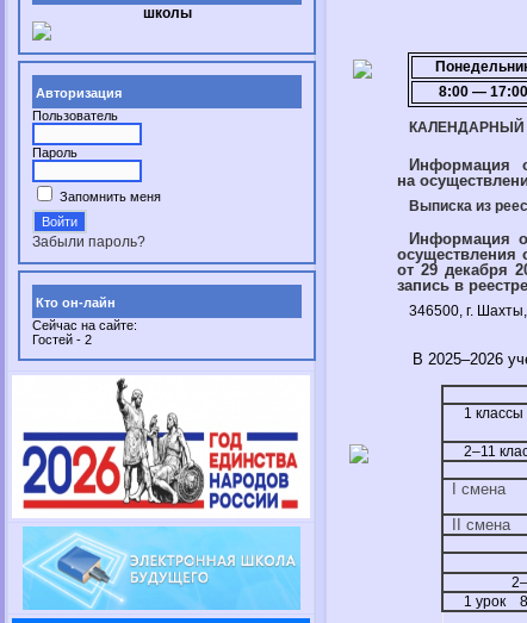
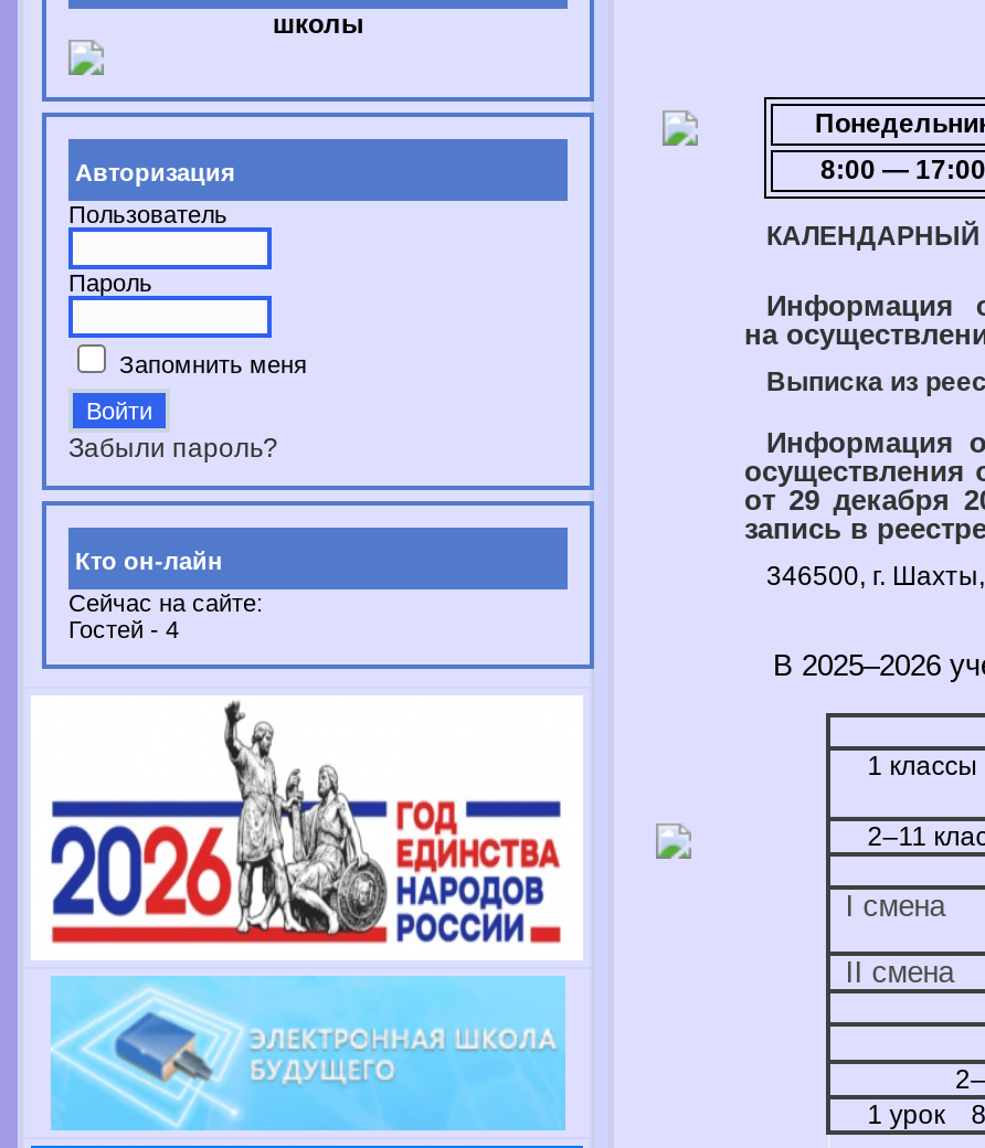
[32,332,92,347] Гостей - 2 -> [68,616,179,642] Гостей - 4

